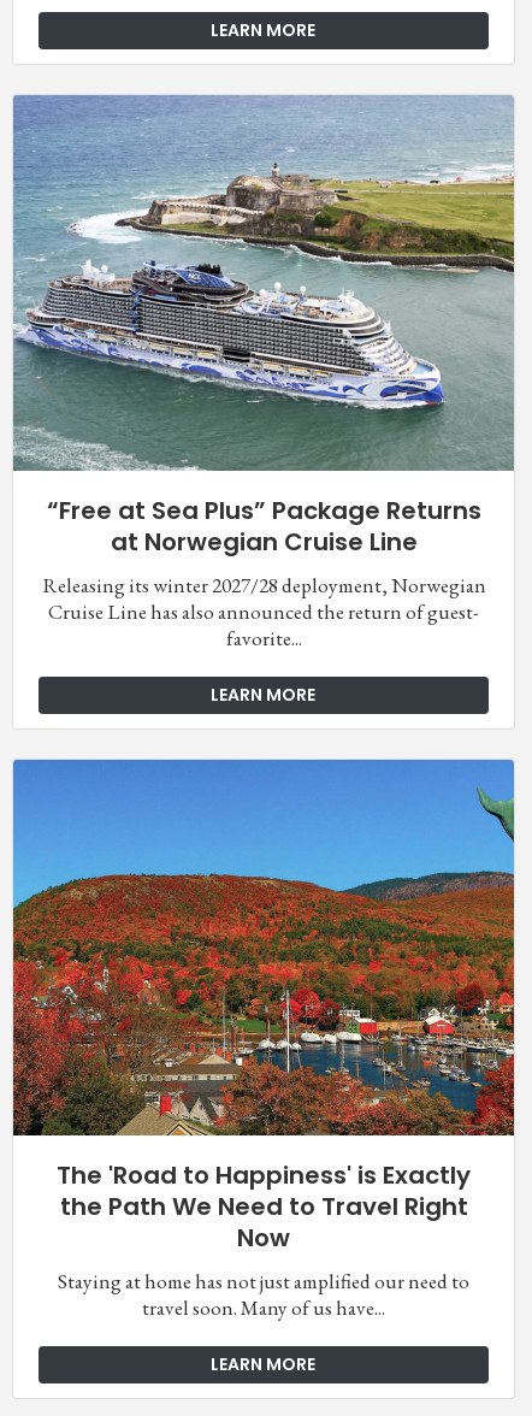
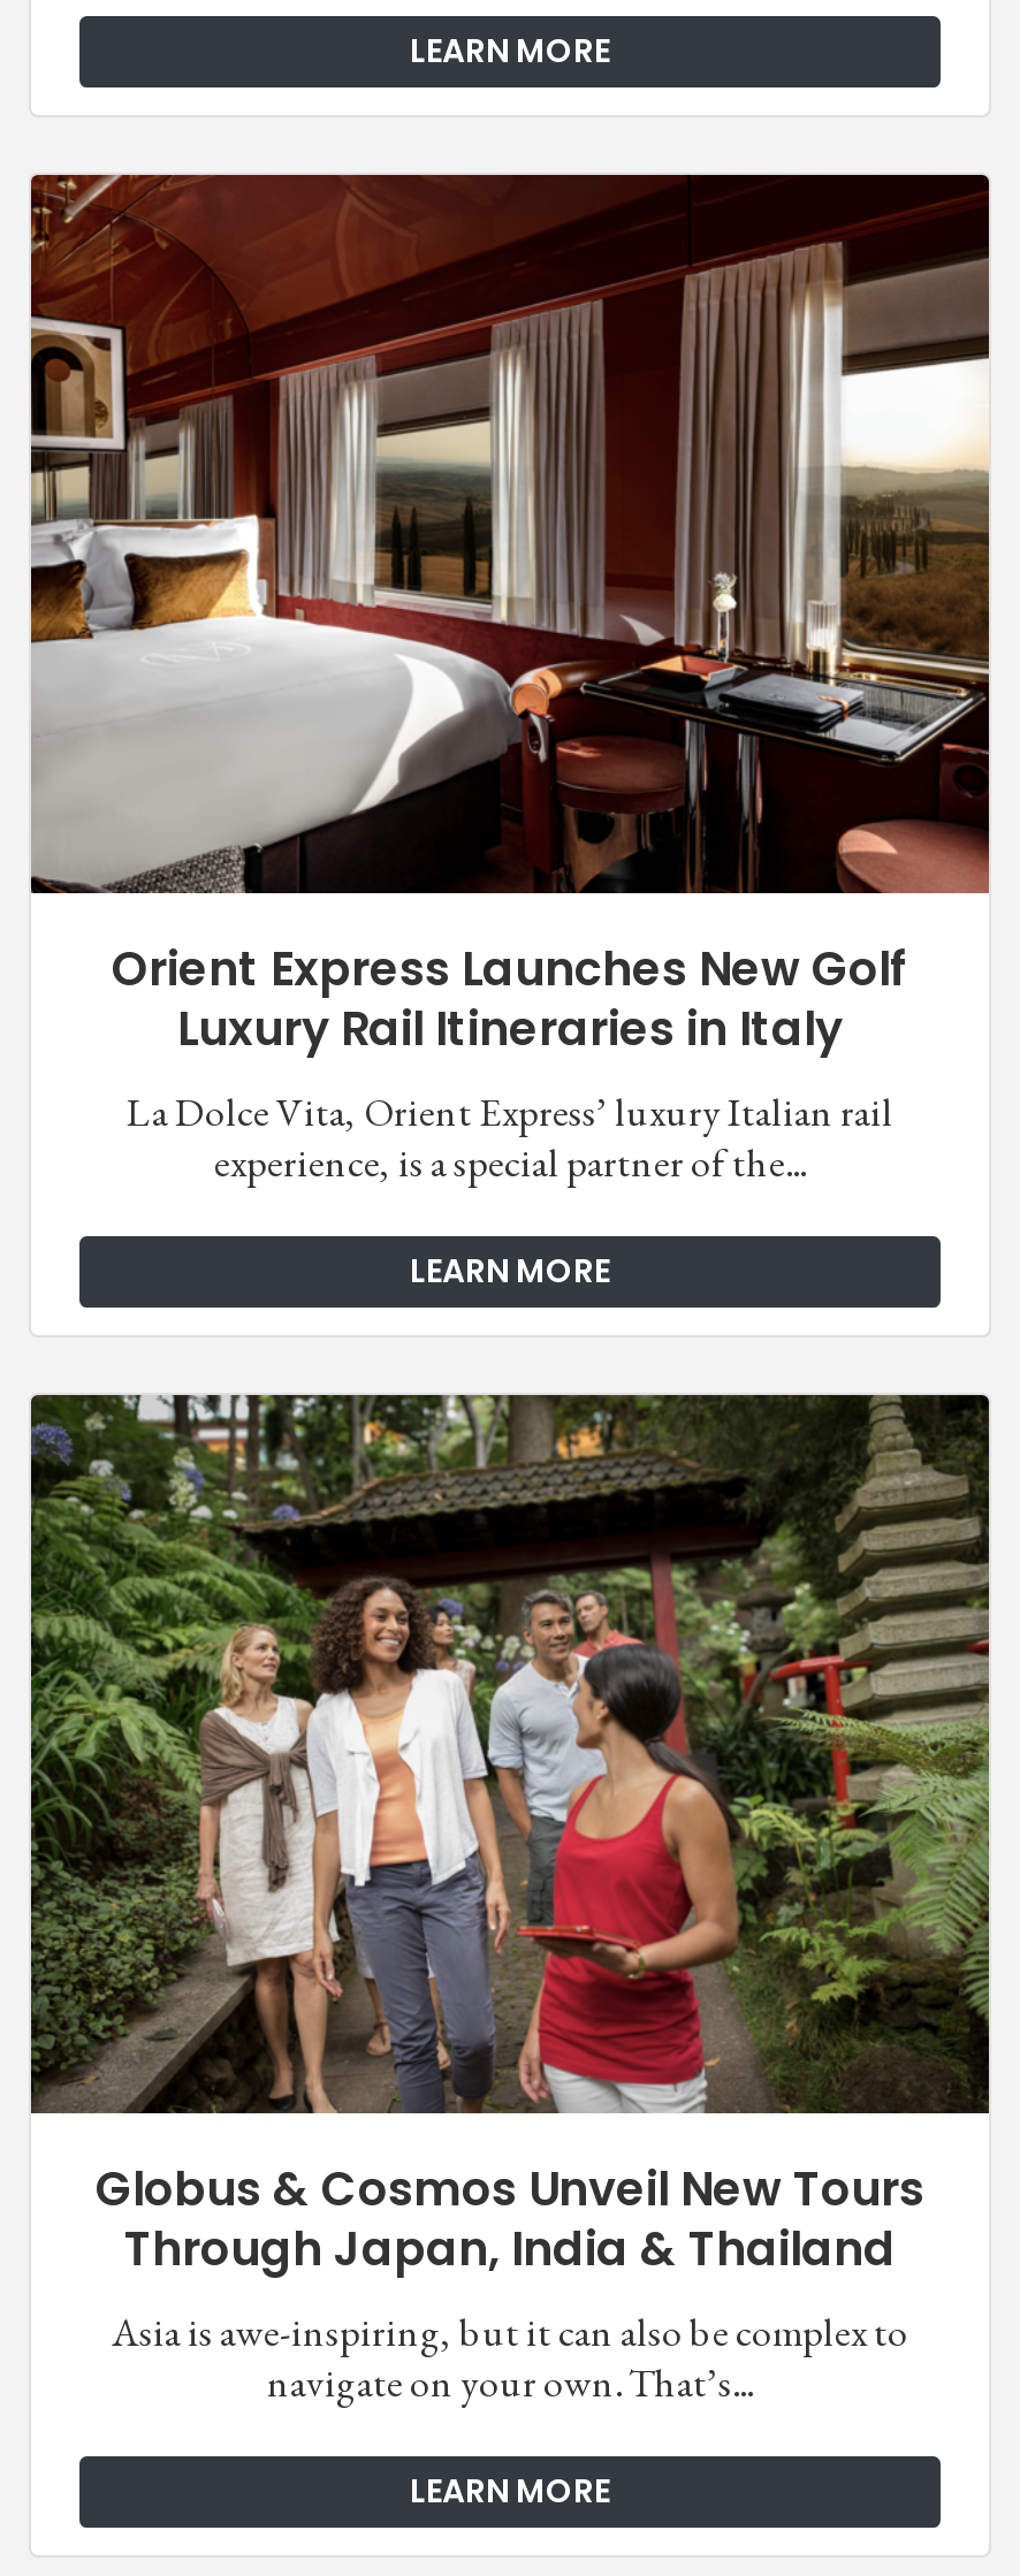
[12,94,515,652] [image] | “Free at Sea Plus” Package Returns | at Norwegian Cruise Line | Releasing its winter 2027/28 deployment, Norwegian | Cruise Line has also announced the return of guest- | favorite... -> [29,173,991,1188] [image] | Orient Express Launches New Golf | Luxury Rail Itineraries in Italy | La Dolce Vita, Orient Express’ luxury Italian rail | experience, is a special partner of the...
[12,759,515,1321] [image] | The 'Road to Happiness' is Exactly | the Path We Need to Travel Right | Now | Staying at home has not just amplified our need to | travel soon. Many of us have... -> [29,1393,991,2408] [image] | Globus & Cosmos Unveil New Tours | Through Japan, India & Thailand | Asia is awe-inspiring, but it can also be complex to | navigate on your own. That’s...

